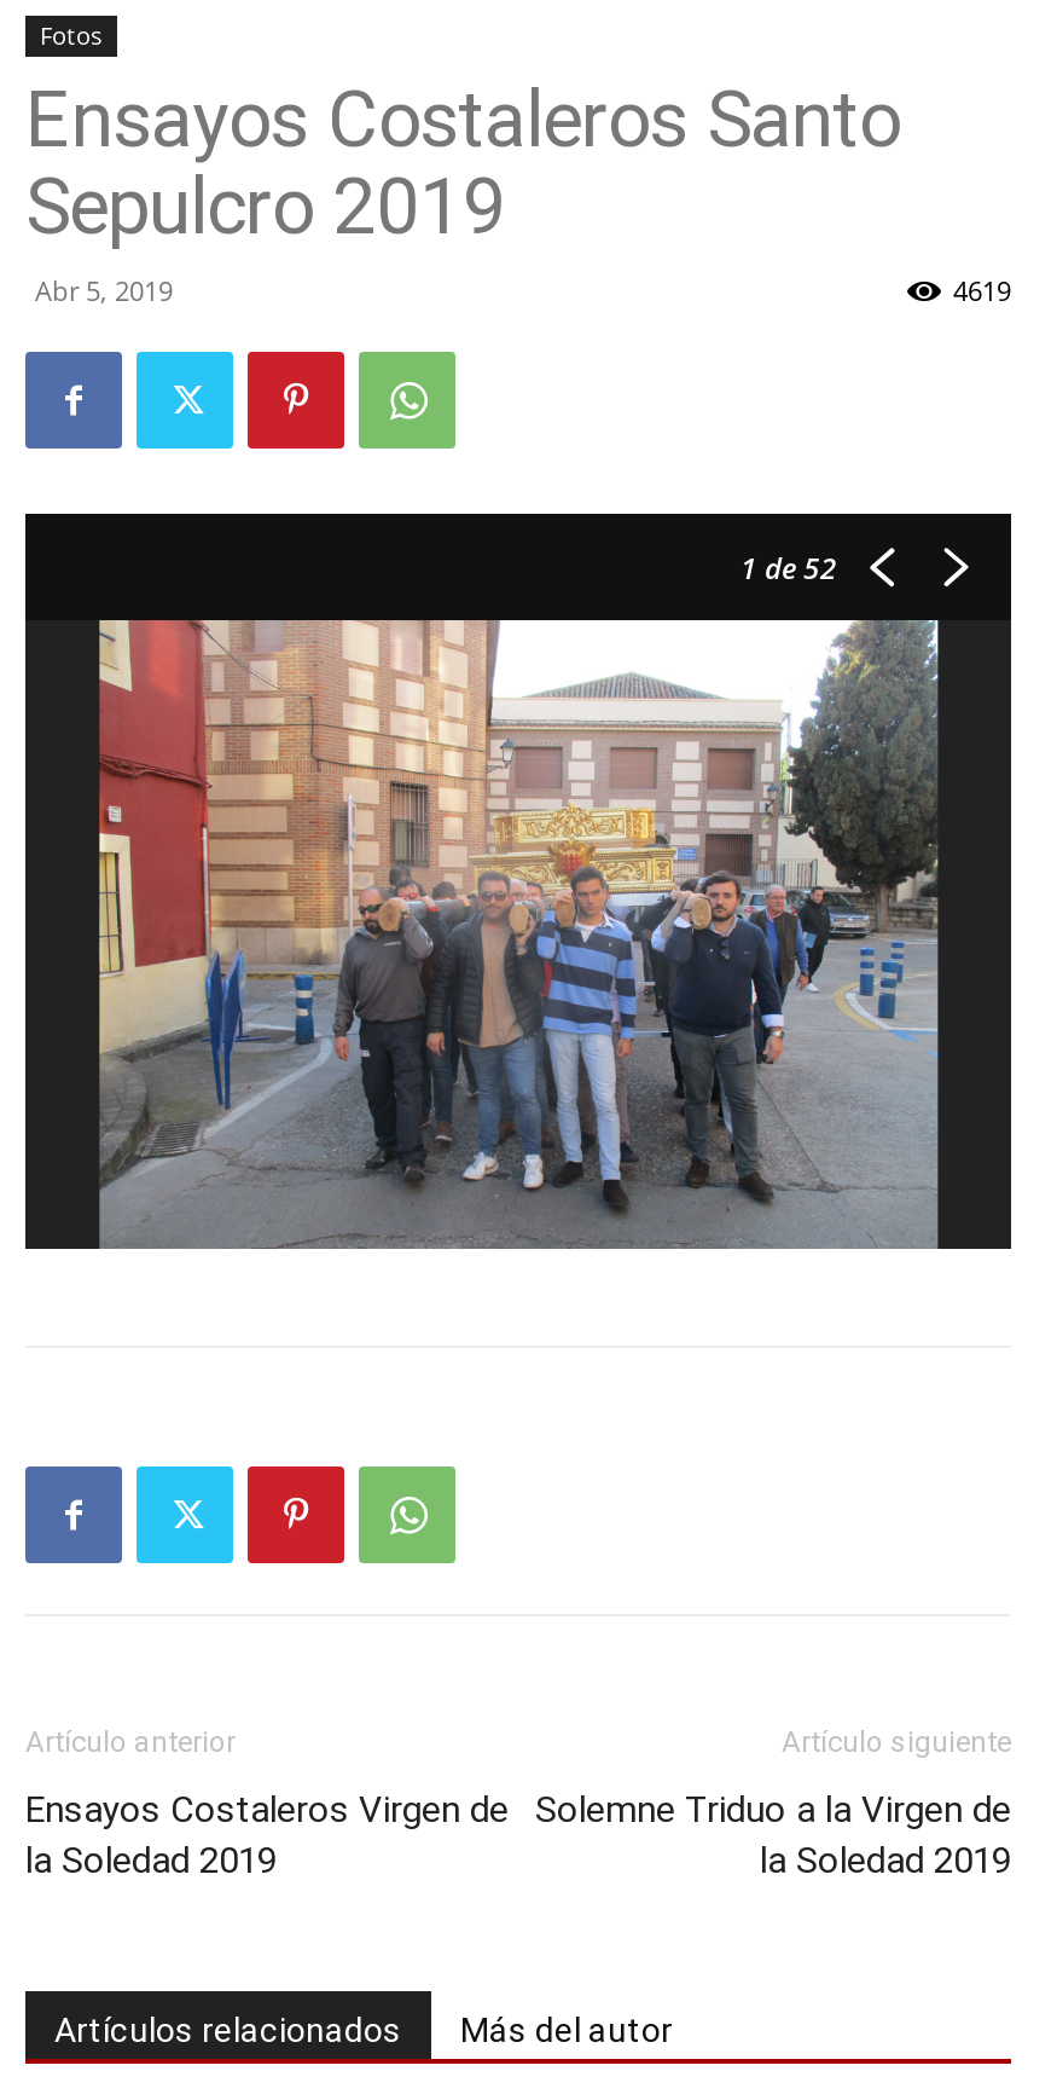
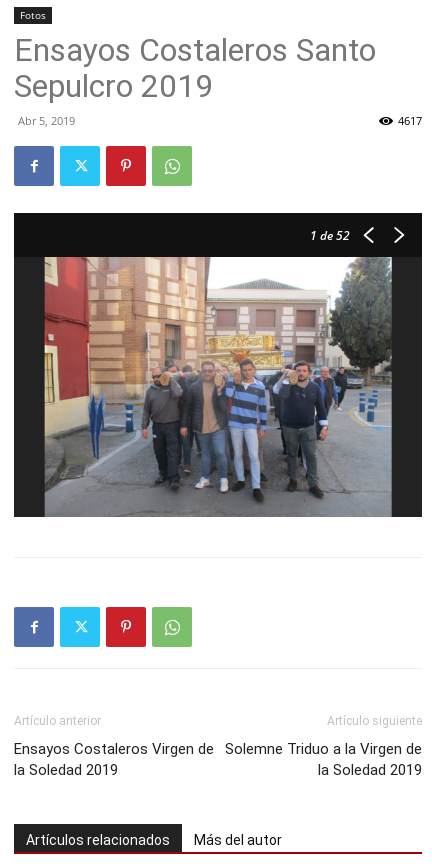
[953,272,1011,308] 4619 -> [398,113,422,128] 4617

